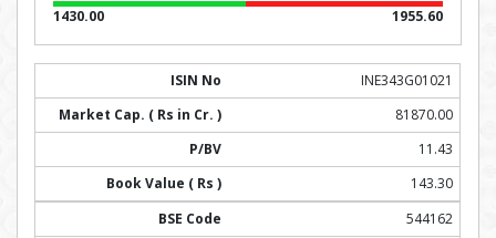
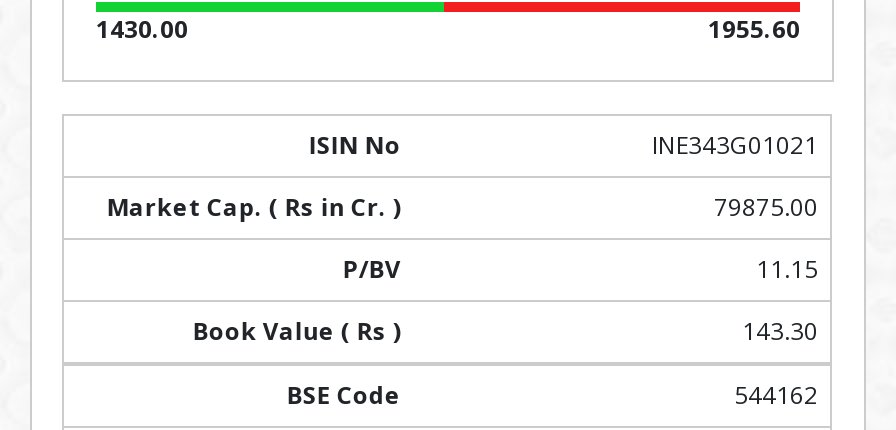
[395,105,453,124] 81870.00 -> [714,190,818,224] 79875.00
[418,139,453,158] 11.43 -> [756,252,818,286] 11.15

